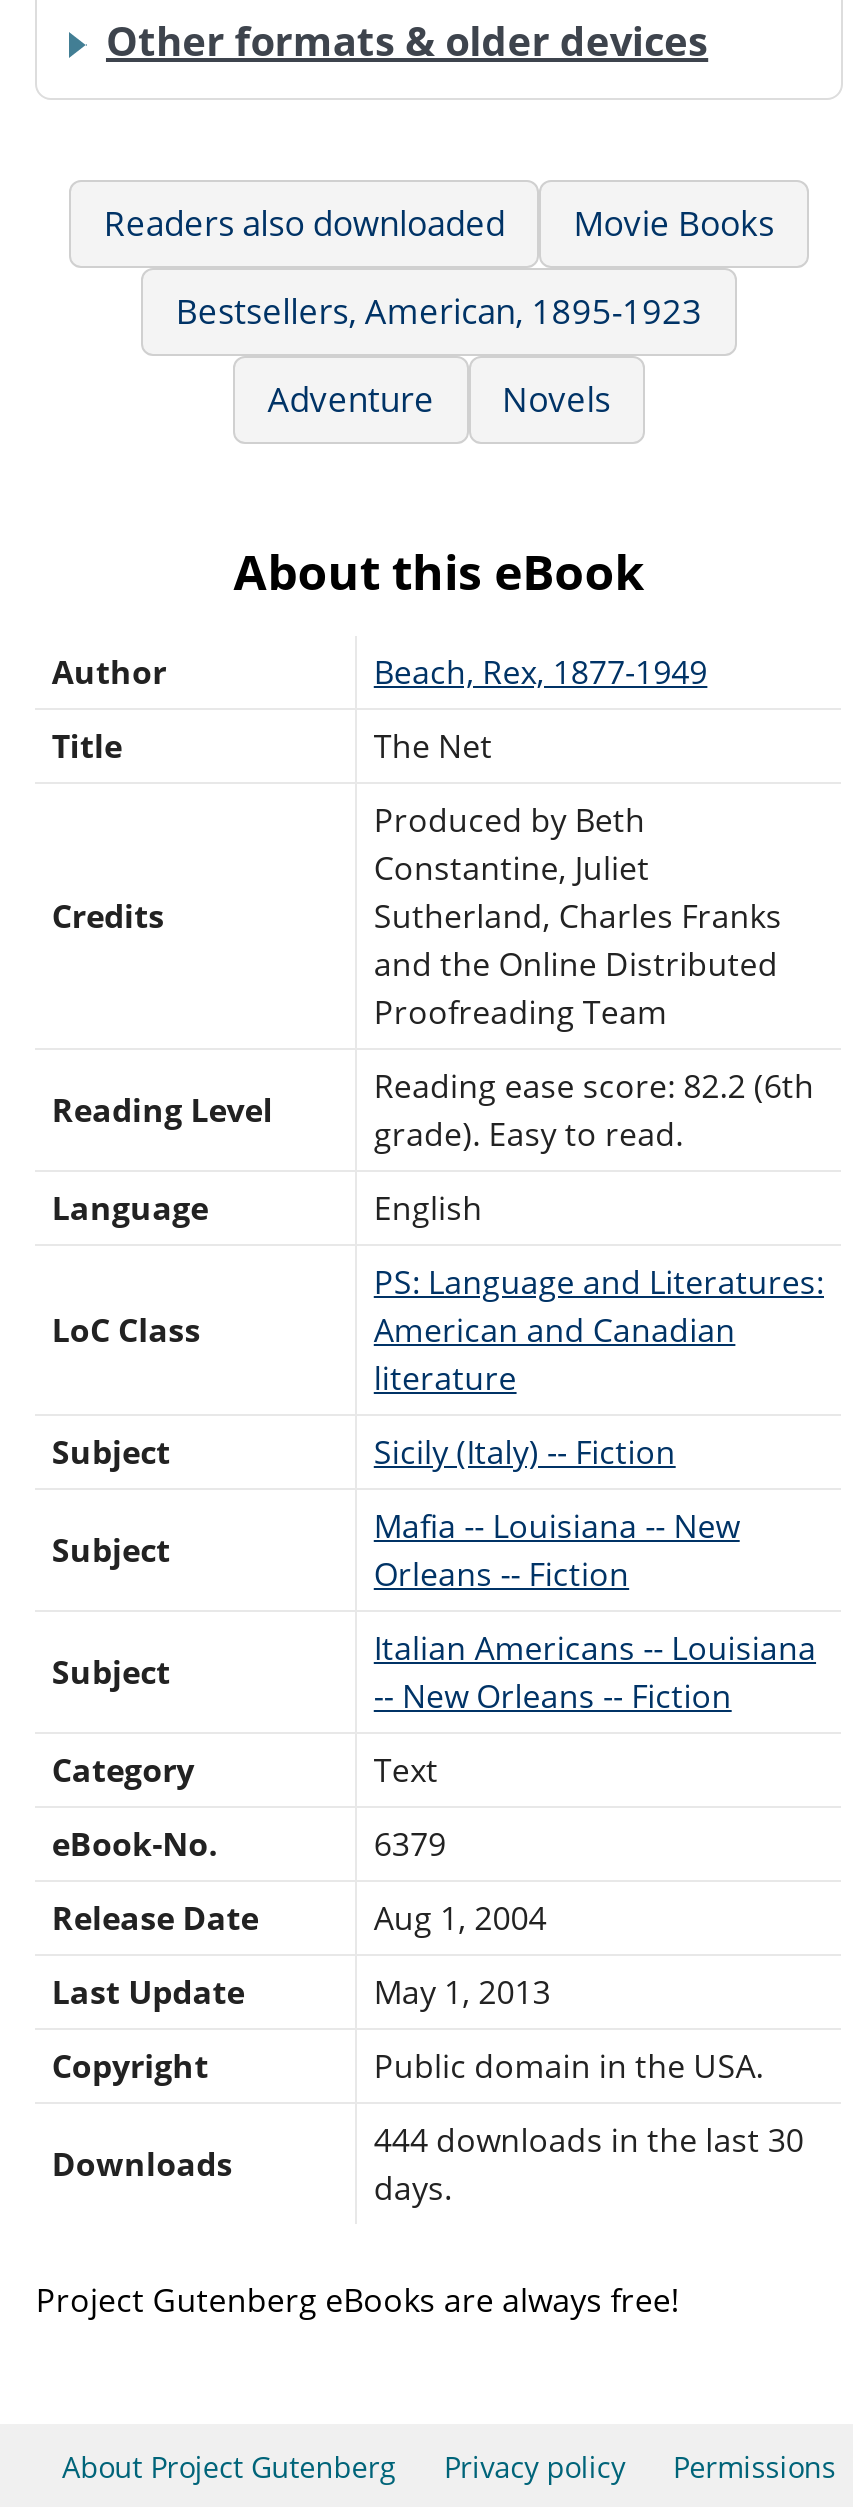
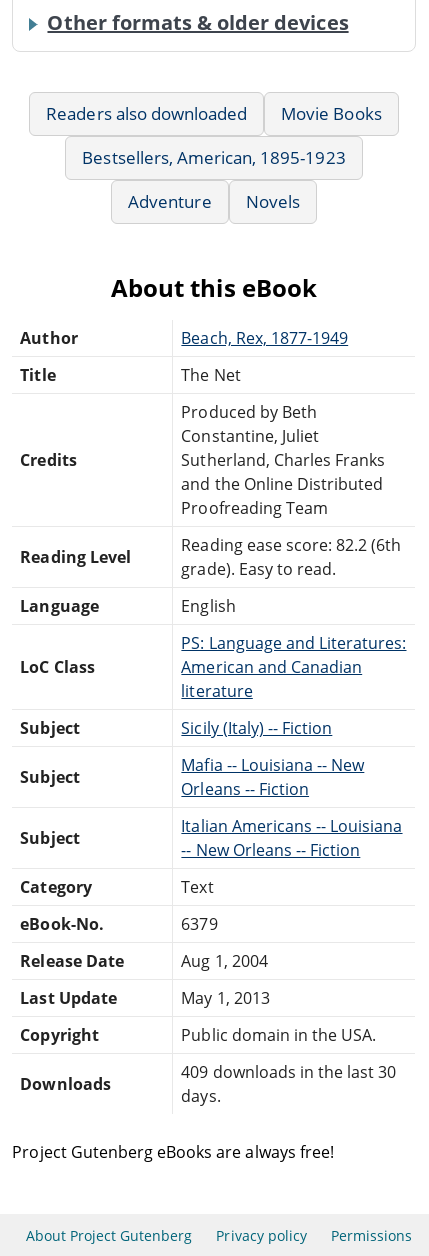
[374,2117,804,2161] 444 downloads in the last 30 -> [181,1061,396,1083] 409 downloads in the last 30

